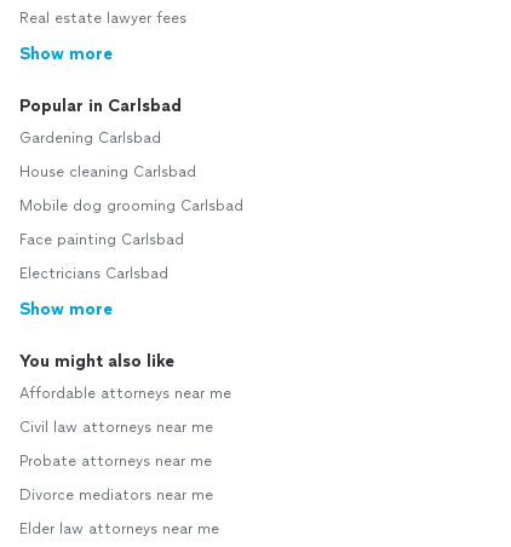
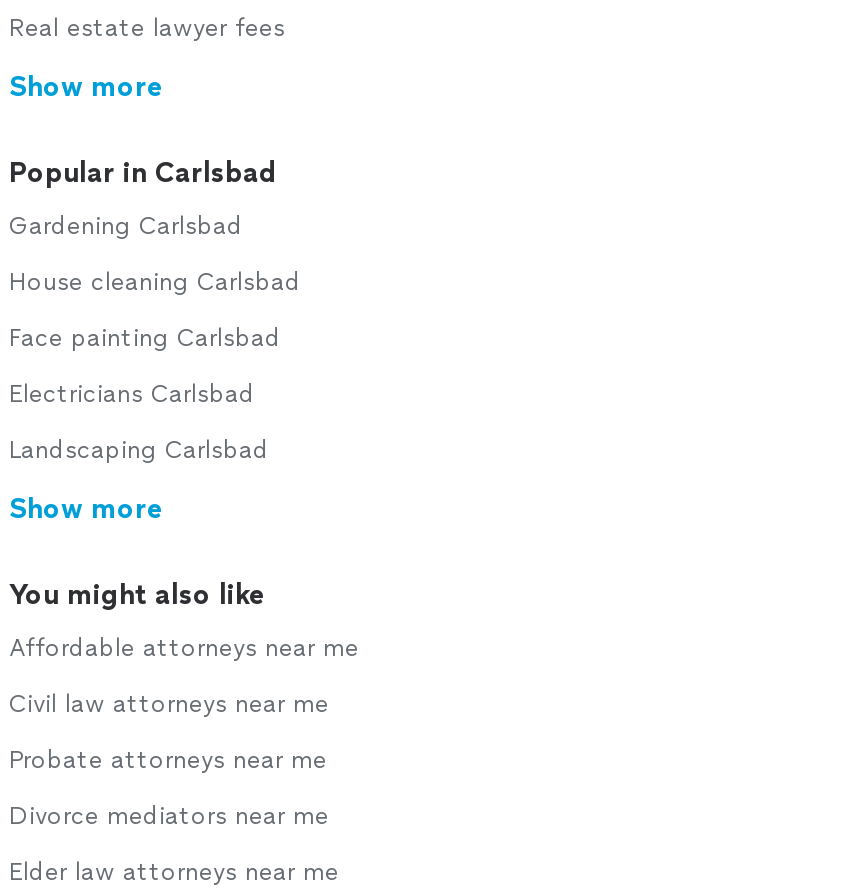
[19,197,243,214] Mobile dog grooming Carlsbad -> none
moved [19,231,184,282] -> [9,324,281,408]: Face painting Carlsbad | Electricians Carlsbad
none -> [9,436,269,464] Landscaping Carlsbad

